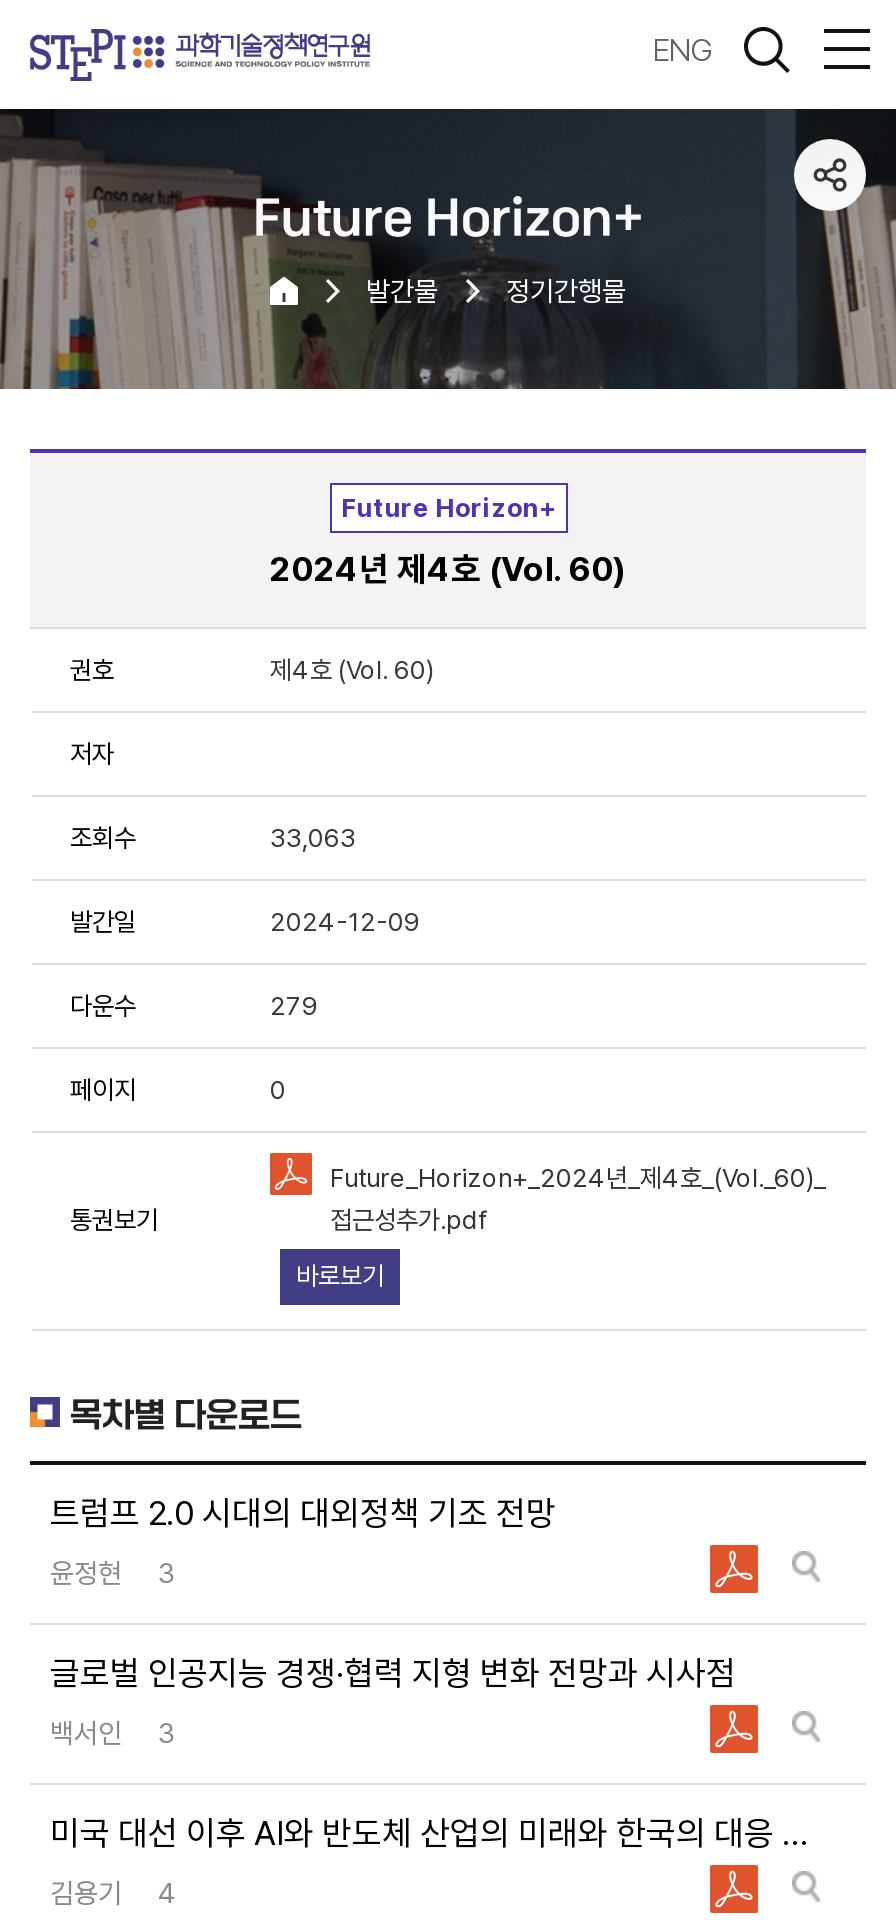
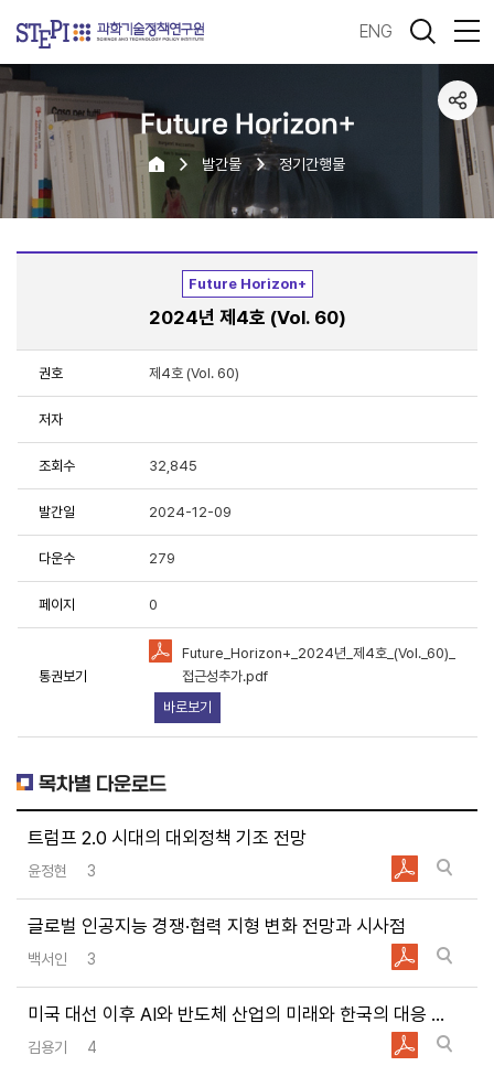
[270,823,356,853] 33,063 -> [149,457,197,474] 32,845

